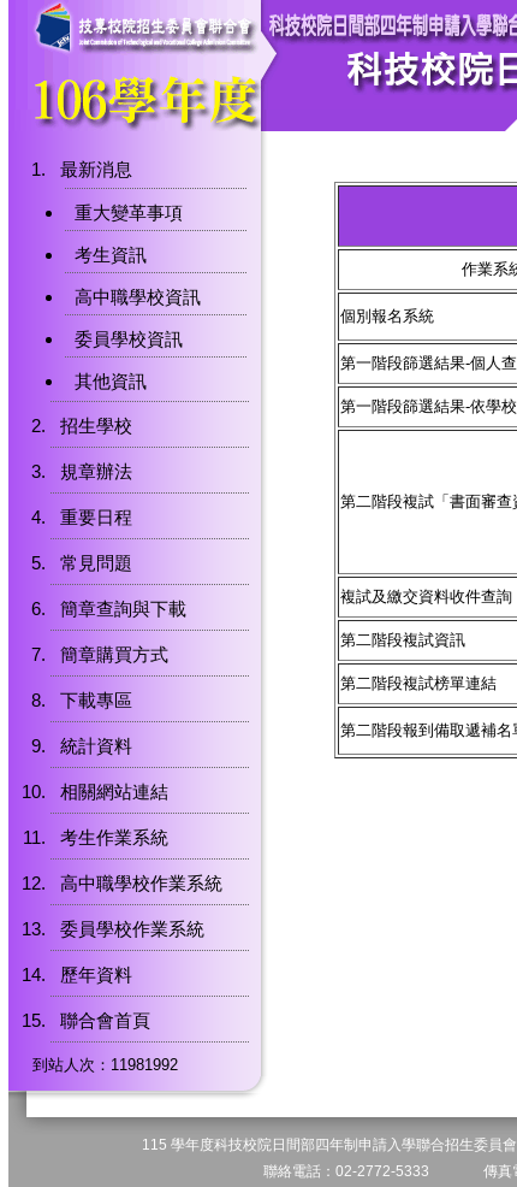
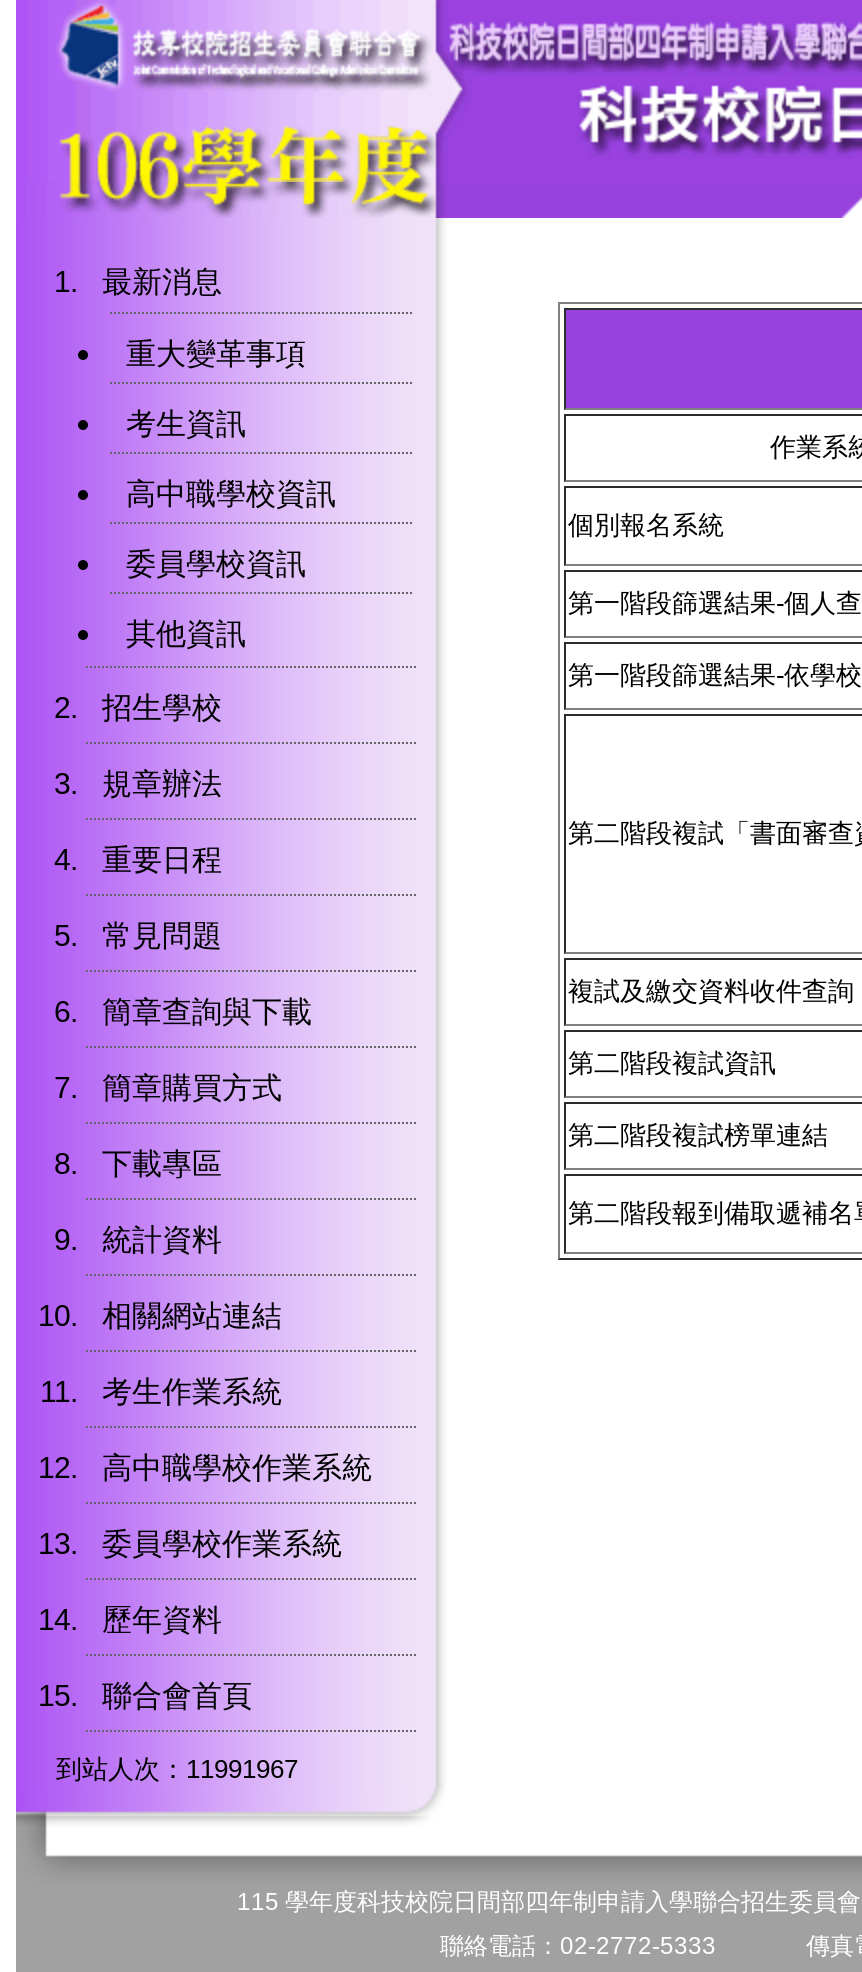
[32,1056,178,1074] 到站人次：11981992 -> [56,1754,298,1784] 到站人次：11991967

